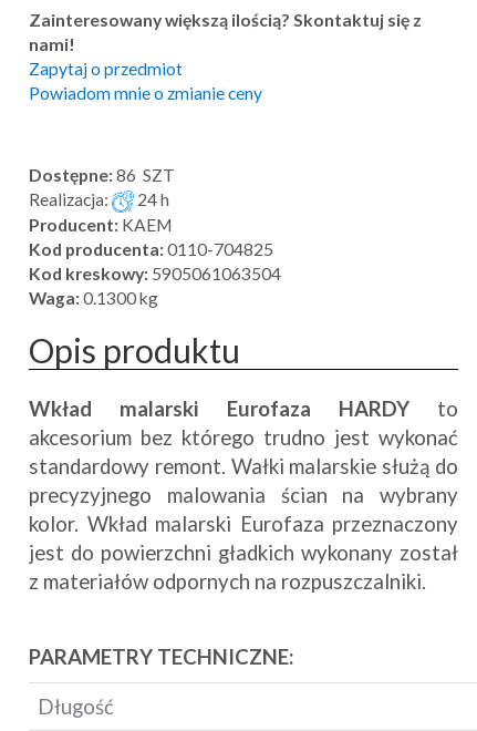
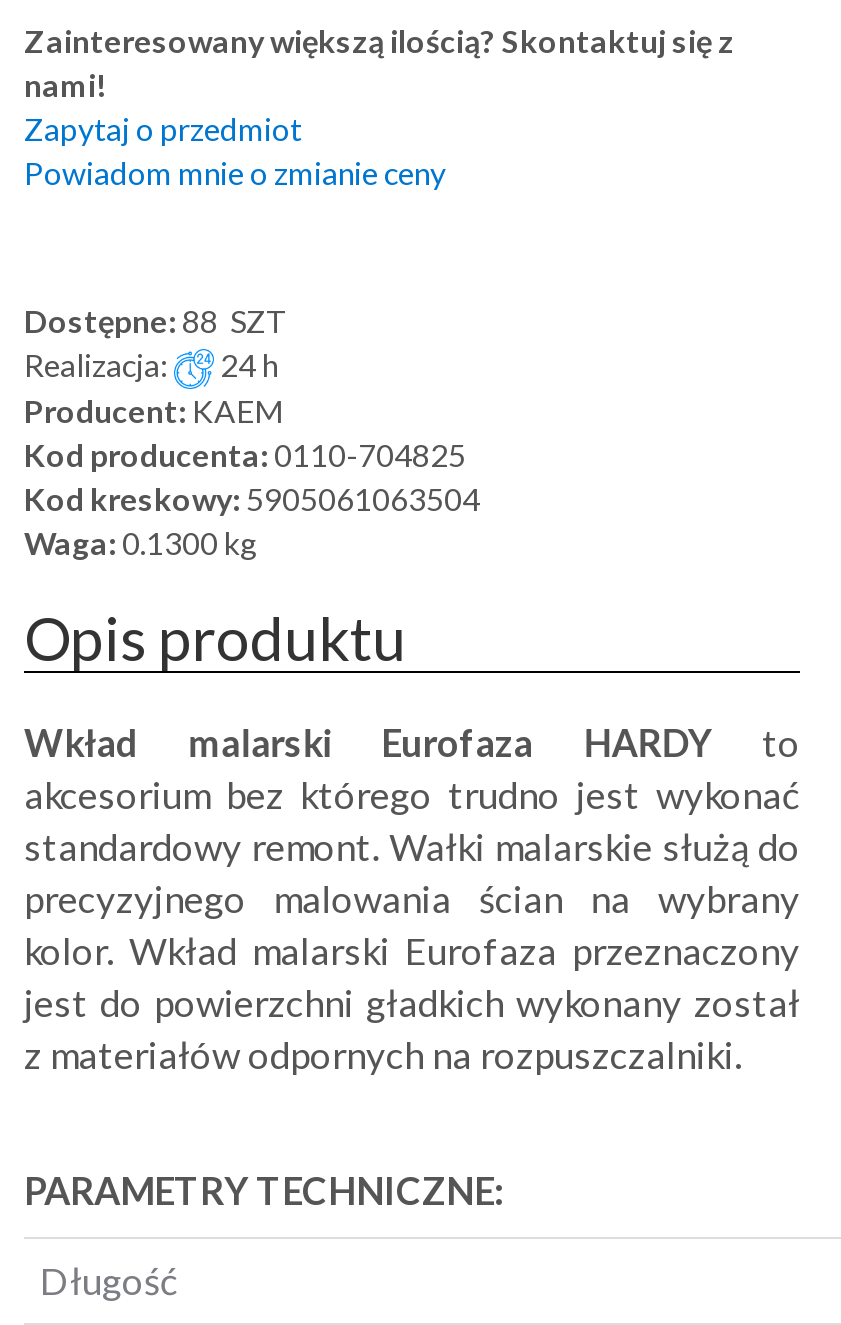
[29,165,175,185] Dostępne: 86 SZT -> [24,303,288,339] Dostępne: 88 SZT

